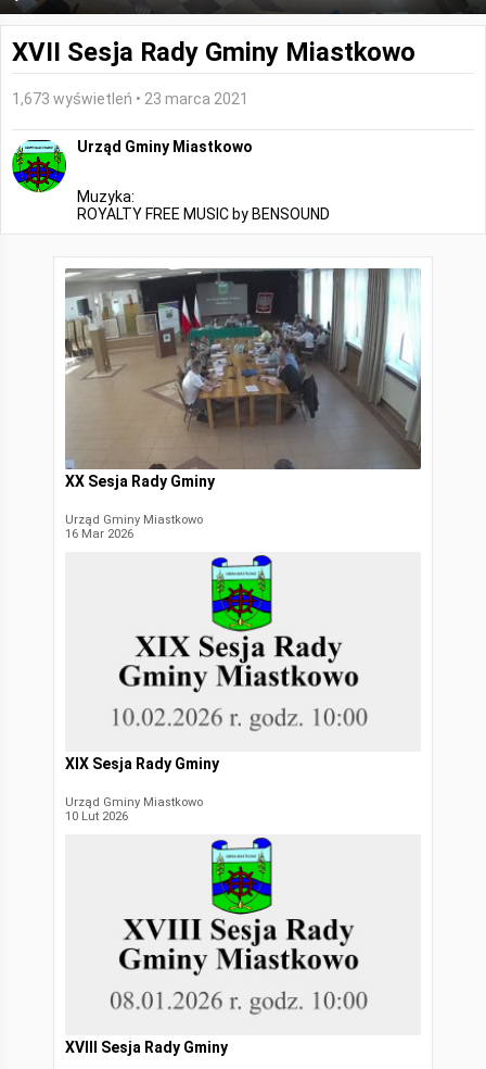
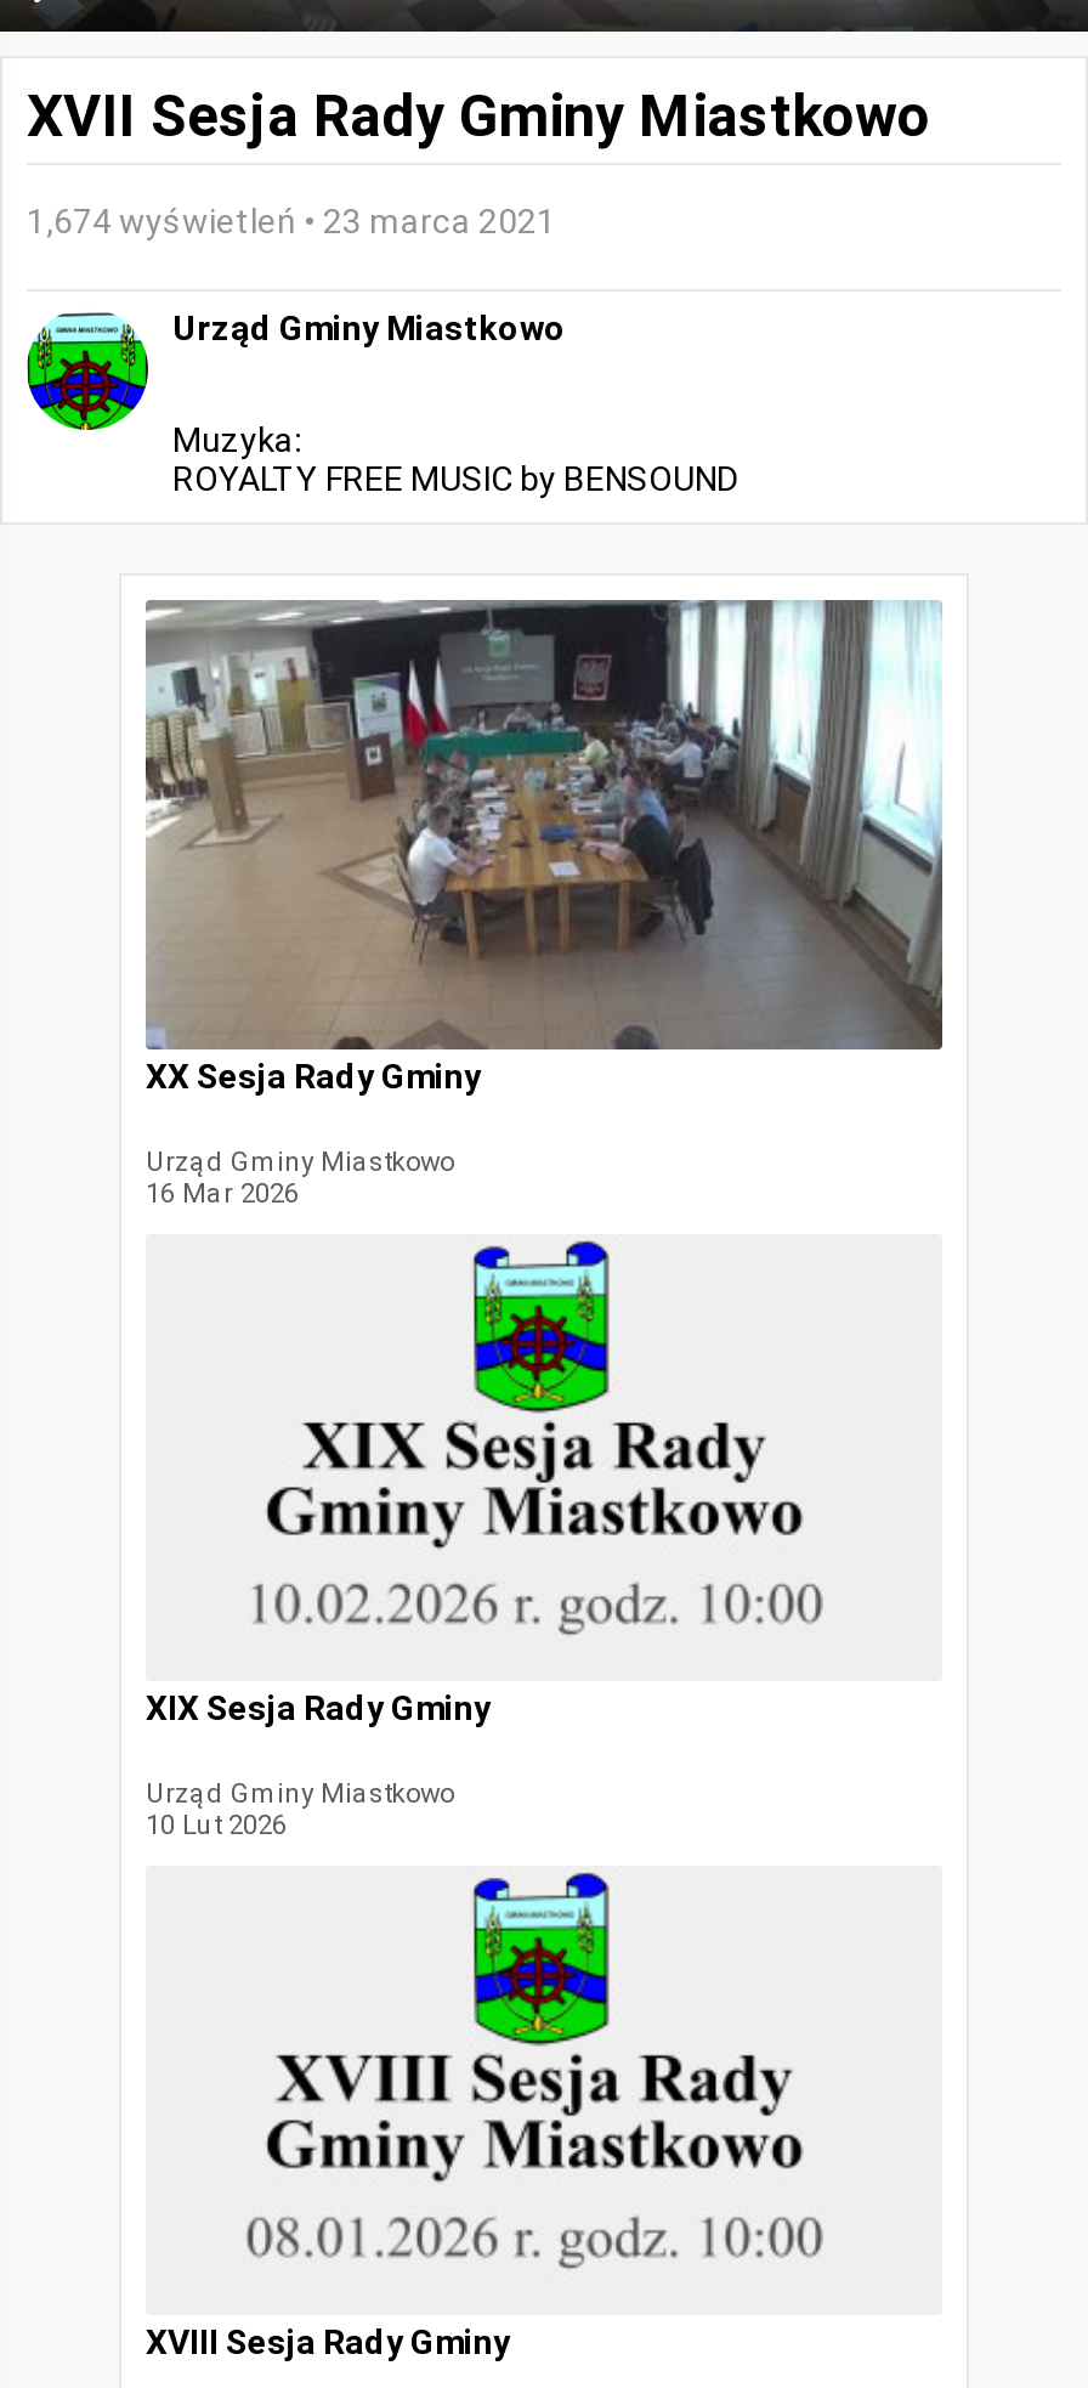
[12,91,248,108] 1,673 wyświetleń • 23 marca 2021 -> [27,203,556,241] 1,674 wyświetleń • 23 marca 2021

